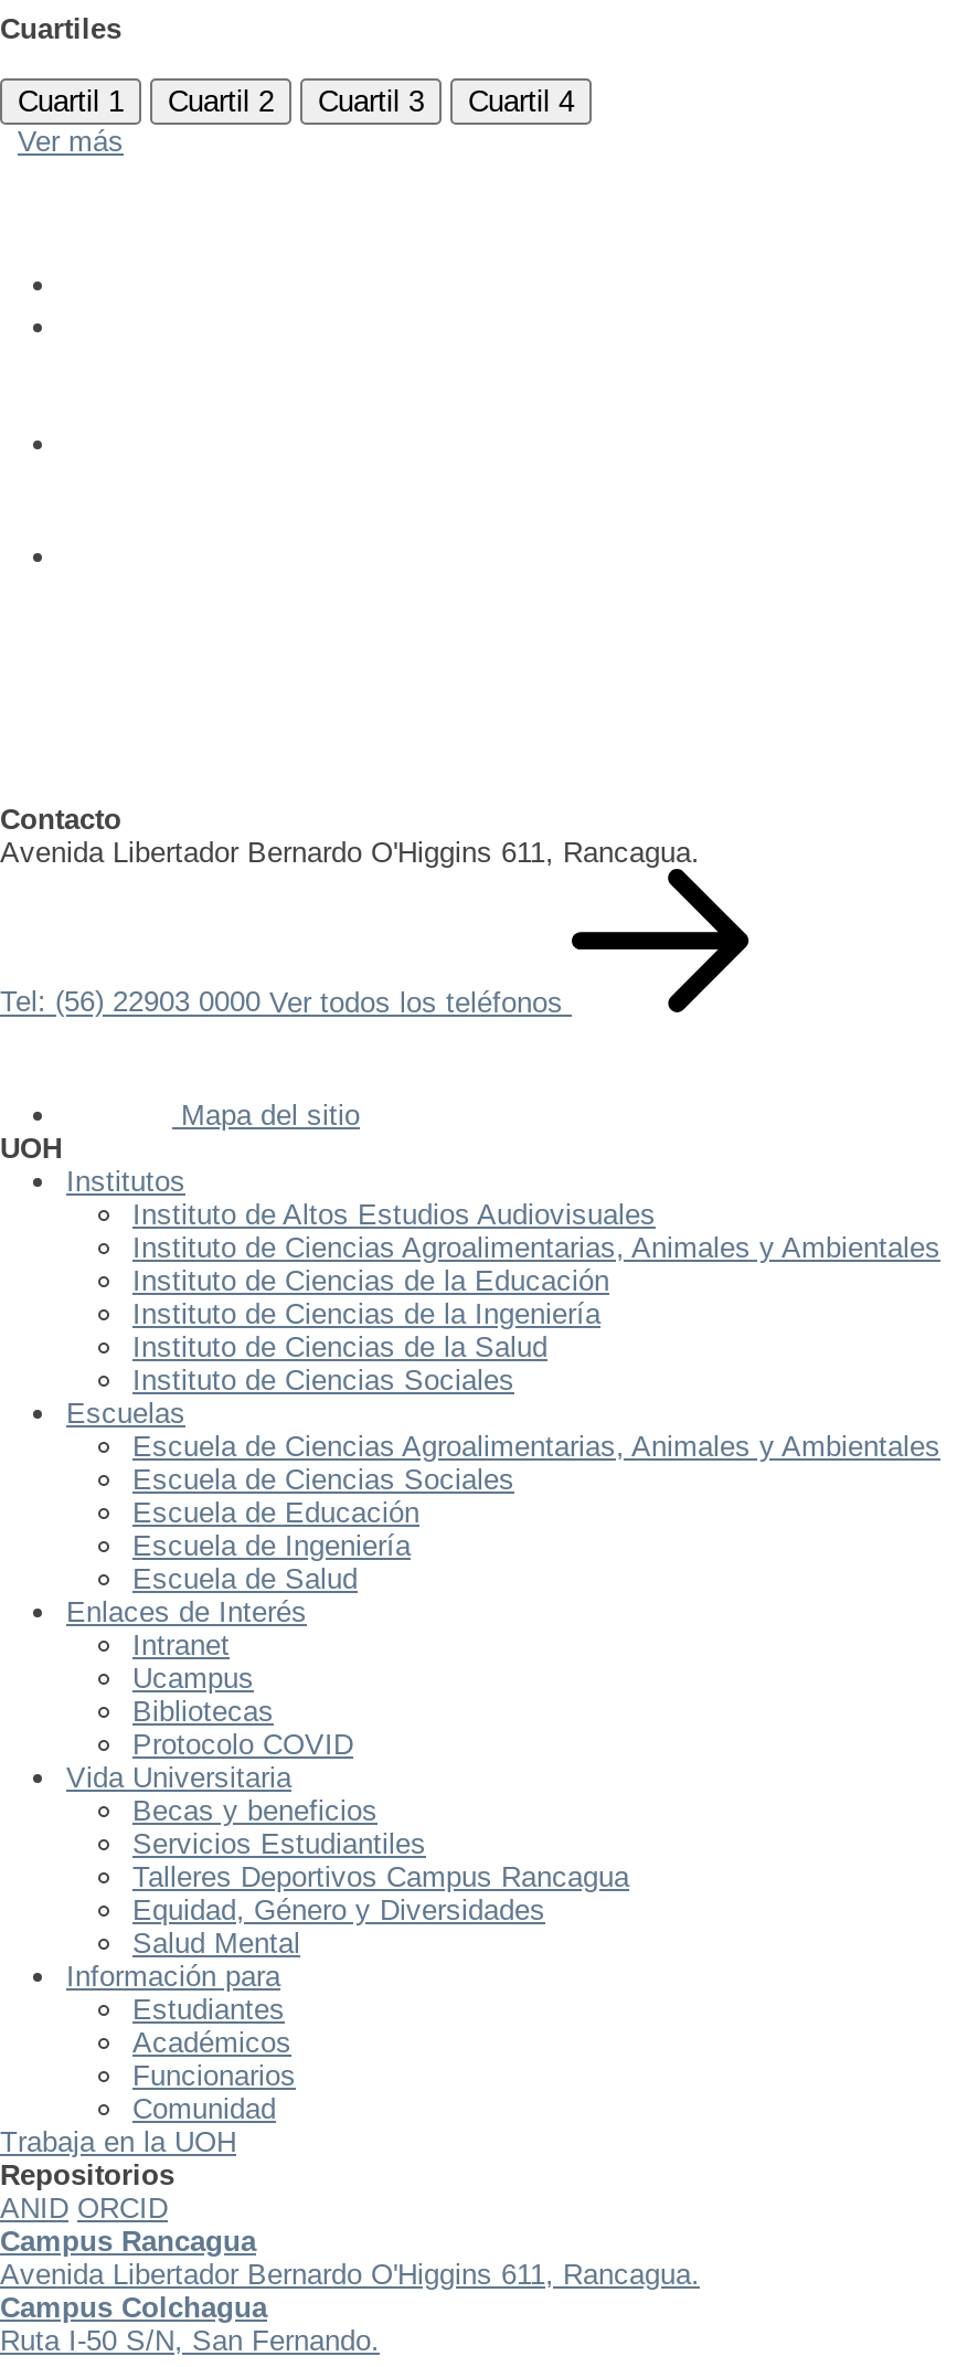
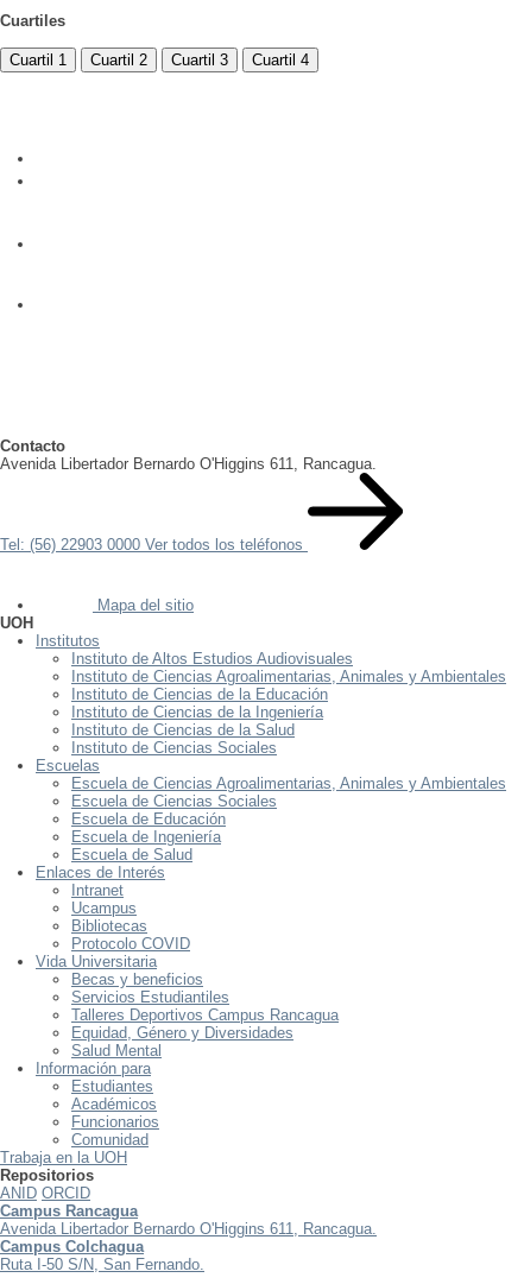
[18,125,124,158] Ver más -> none

